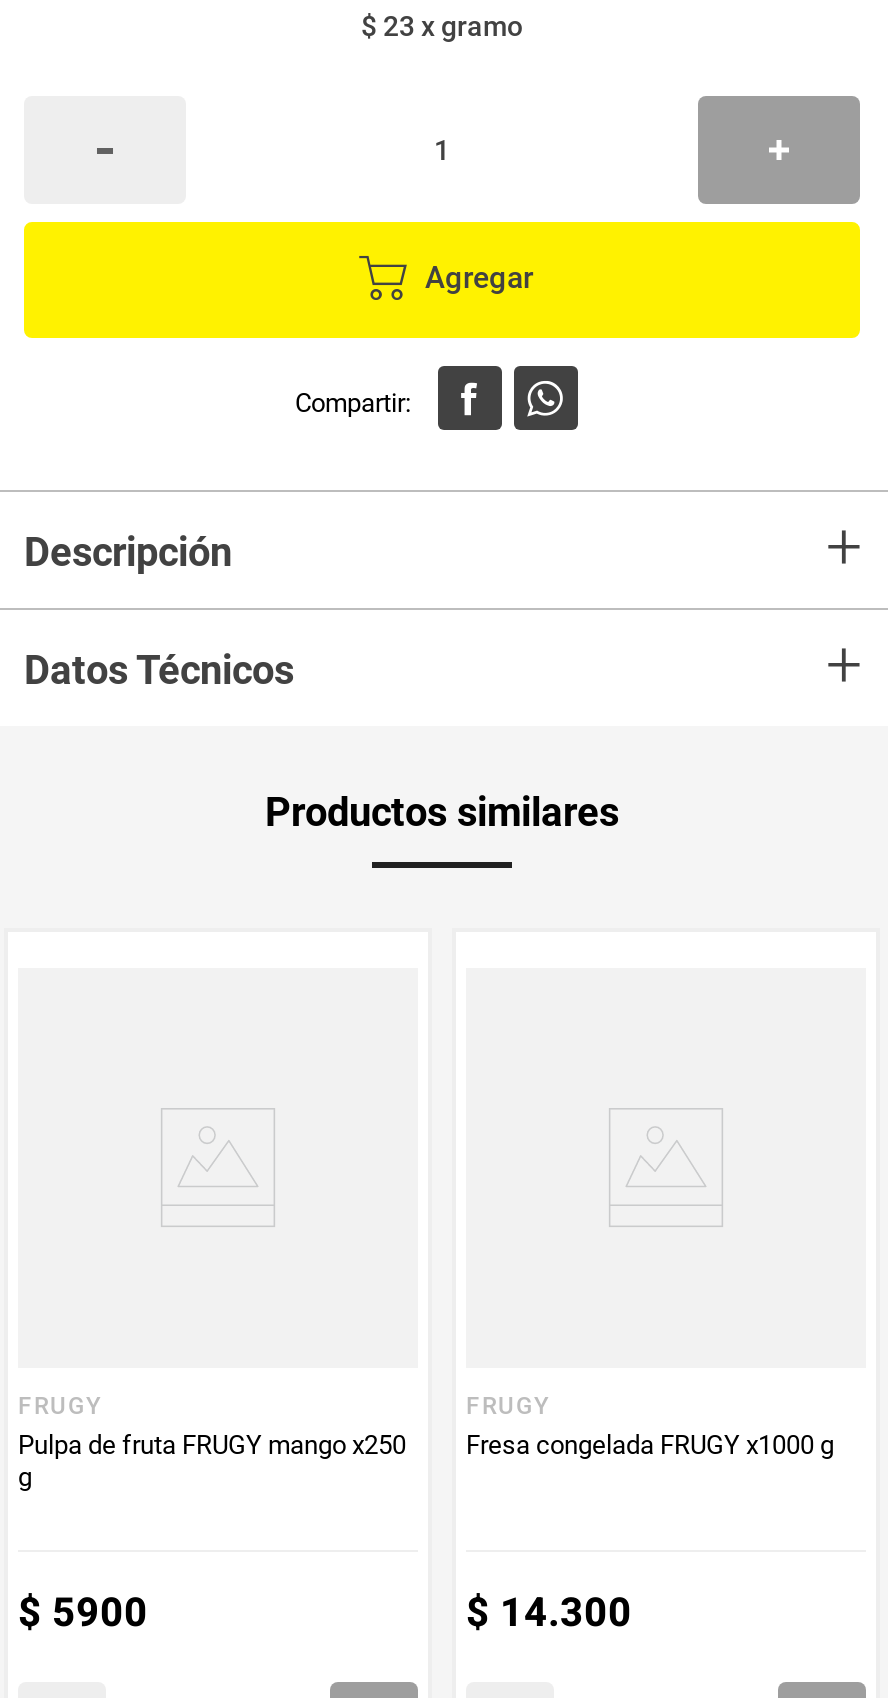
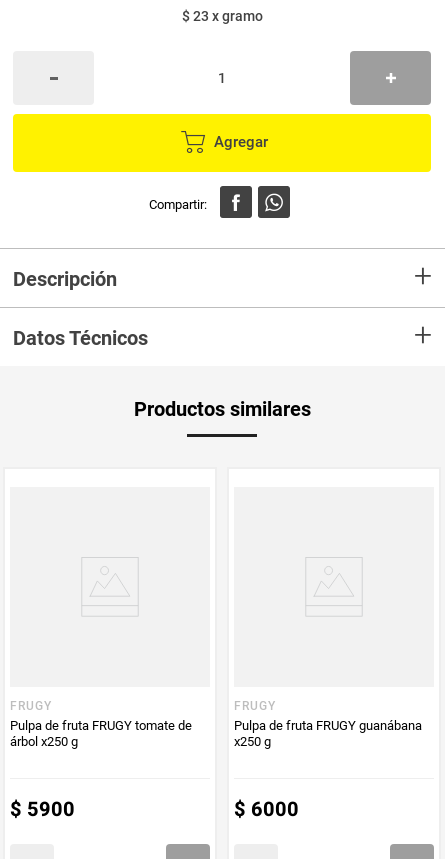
[18,1430,406,1492] Pulpa de fruta FRUGY mango x250 | g -> [10,718,192,749] Pulpa de fruta FRUGY tomate de | árbol x250 g
[466,1430,834,1460] Fresa congelada FRUGY x1000 g -> [234,718,422,749] Pulpa de fruta FRUGY guanábana | x250 g
[466,1584,632,1642] $ 14.300 -> [234,795,299,824] $ 6000

